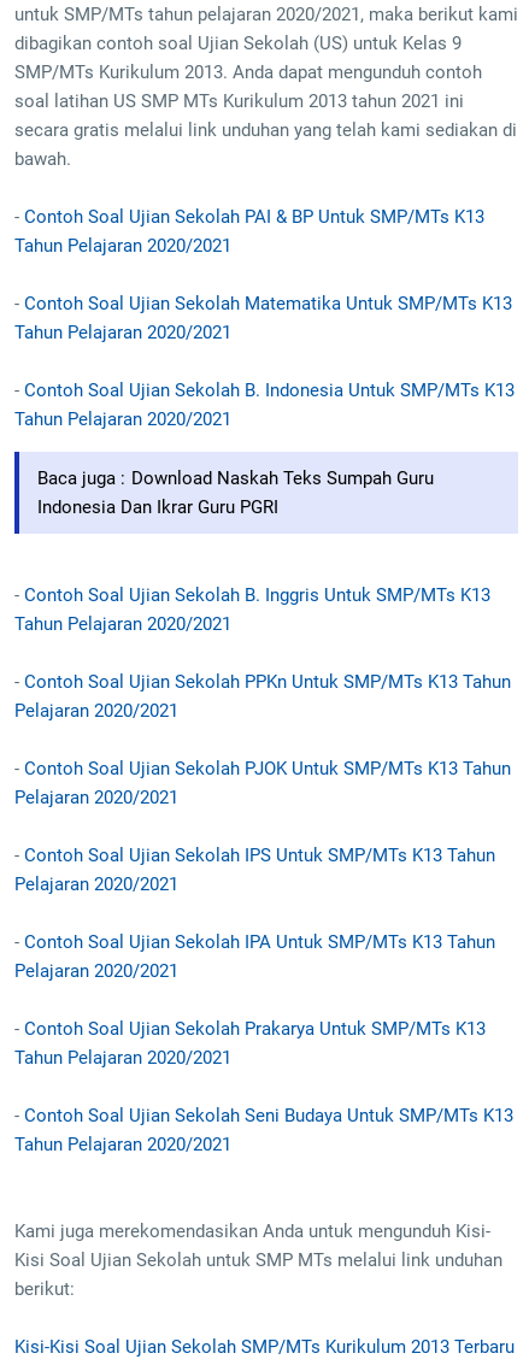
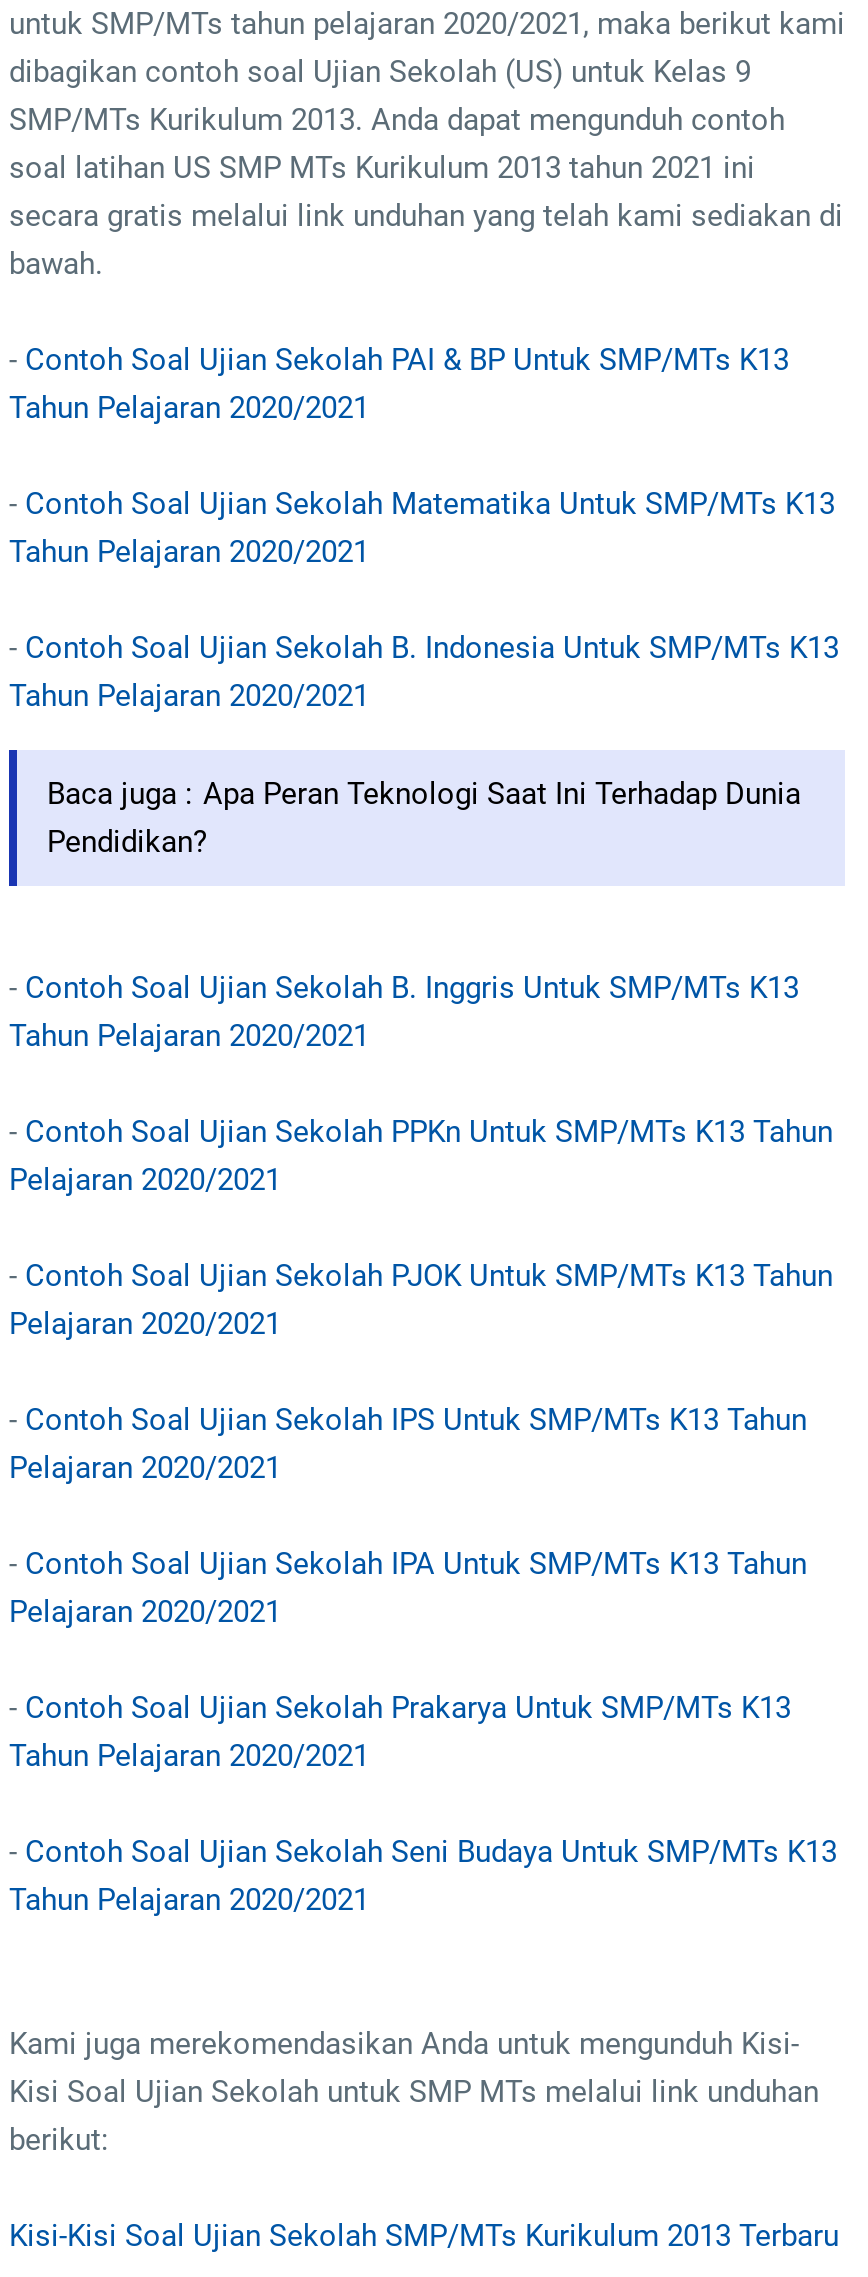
[37,468,434,519] Baca juga : Download Naskah Teks Sumpah Guru | Indonesia Dan Ikrar Guru PGRI -> [47,777,801,861] Baca juga : Apa Peran Teknologi Saat Ini Terhadap Dunia | Pendidikan?

